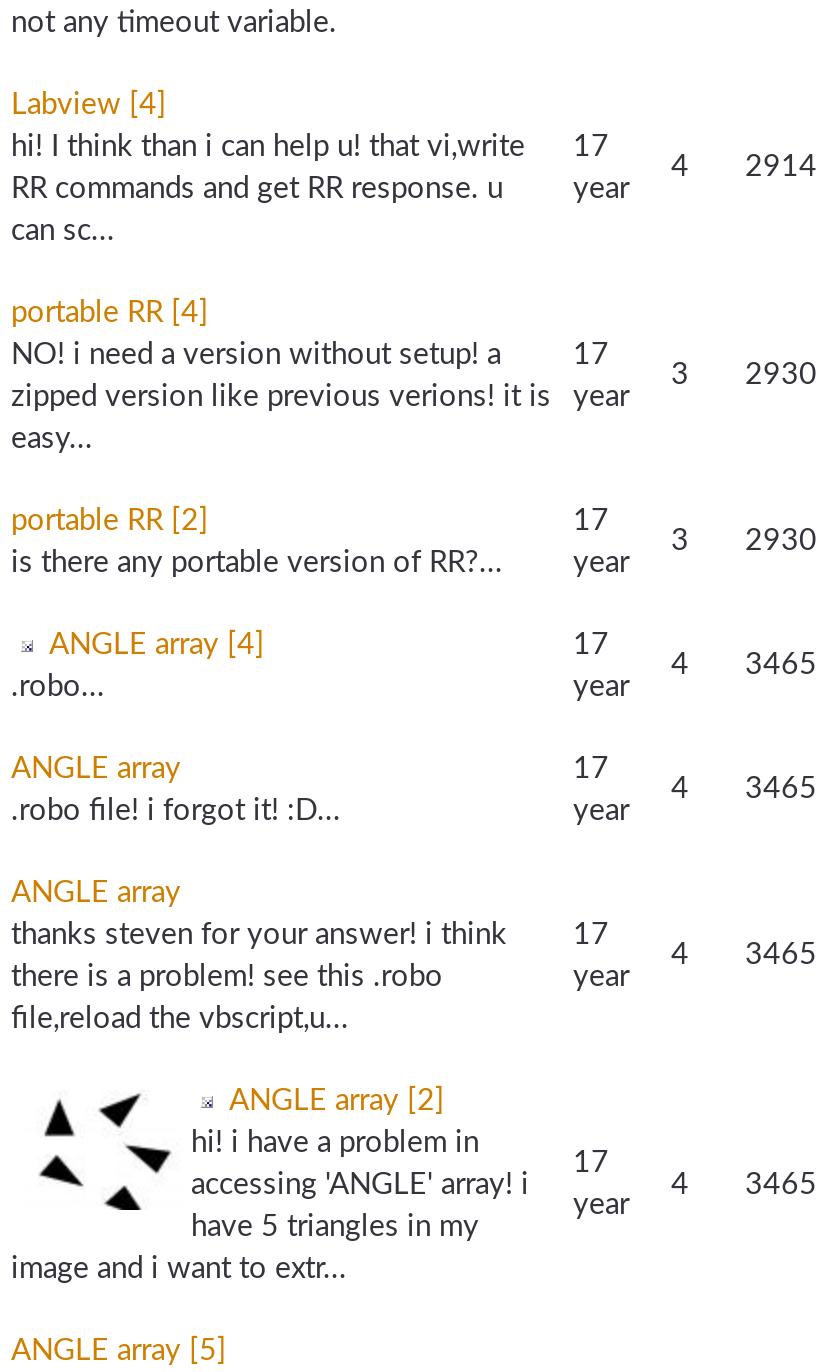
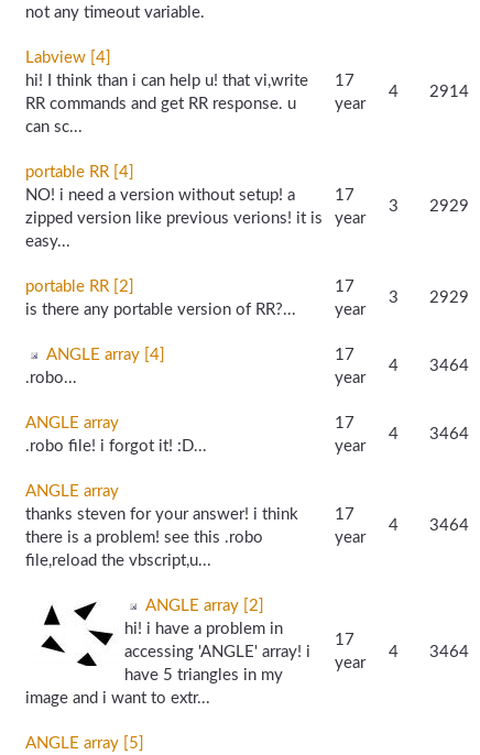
[671,360,817,390] 3 2930 -> [389,198,469,215] 3 2929
[671,526,817,556] 3 2930 -> [389,289,469,306] 3 2929
[671,650,817,680] 4 3465 -> [389,358,469,374] 4 3464
[671,774,817,804] 4 3465 -> [389,426,469,442] 4 3464
[671,940,817,970] 4 3465 -> [389,517,469,534] 4 3464
[671,1170,817,1200] 4 3465 -> [389,644,469,660] 4 3464

